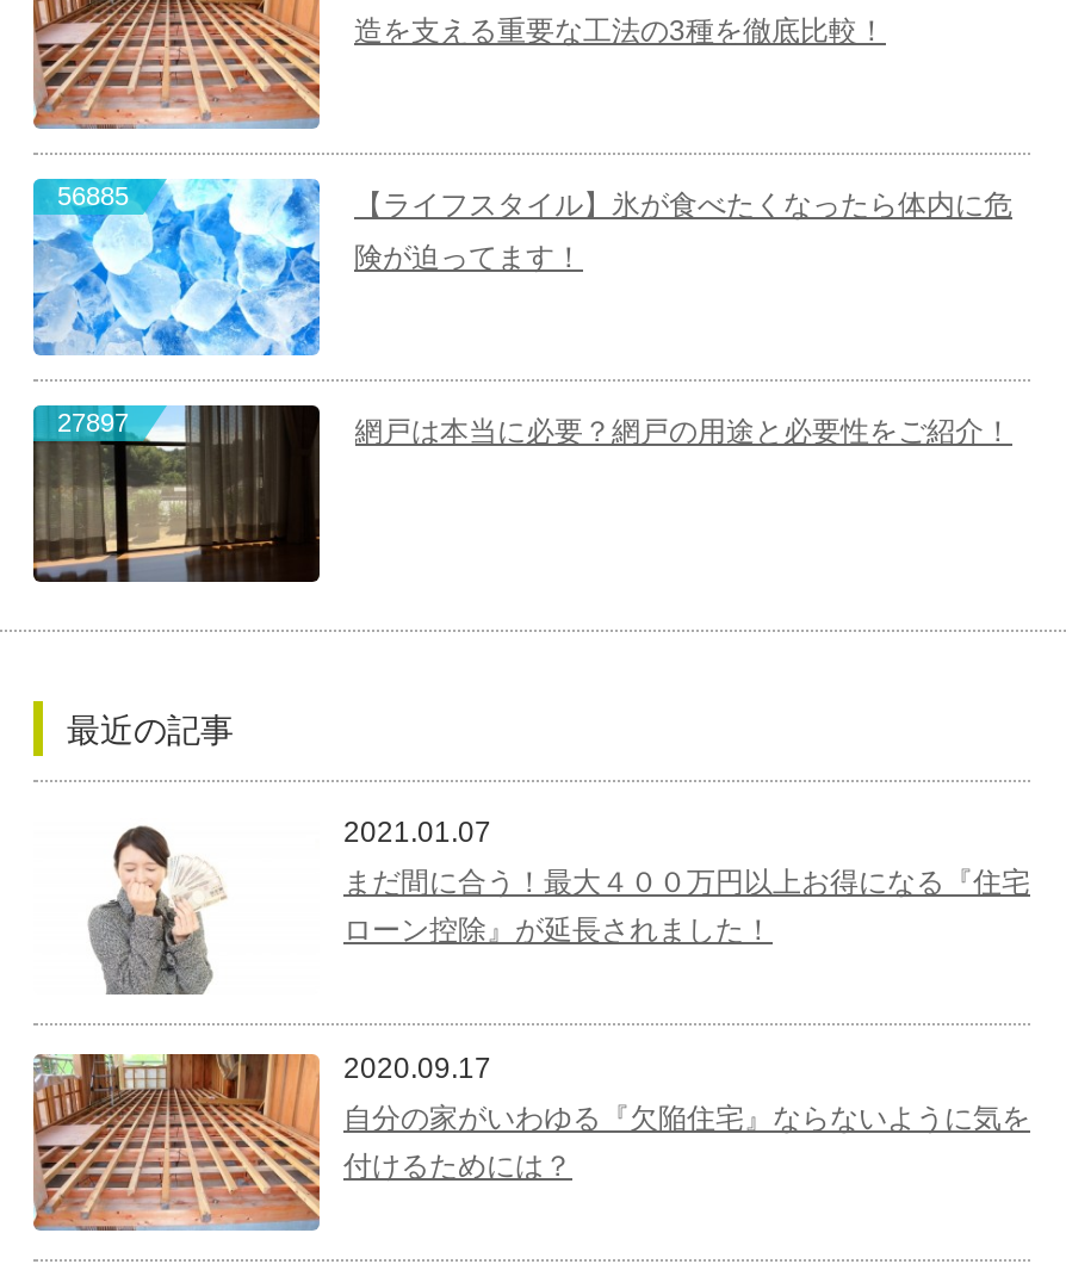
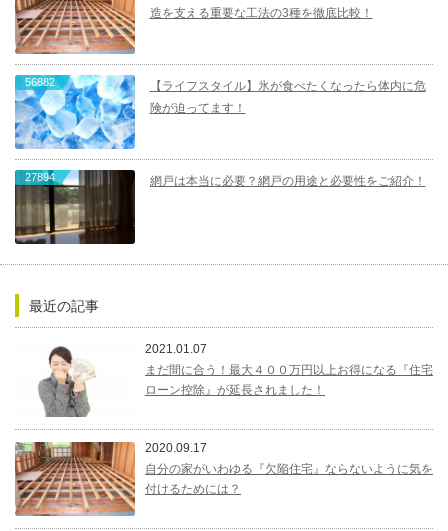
[57,181,129,210] 56885 -> [25,76,55,88] 56882
[57,408,129,437] 27897 -> [25,171,55,183] 27894

